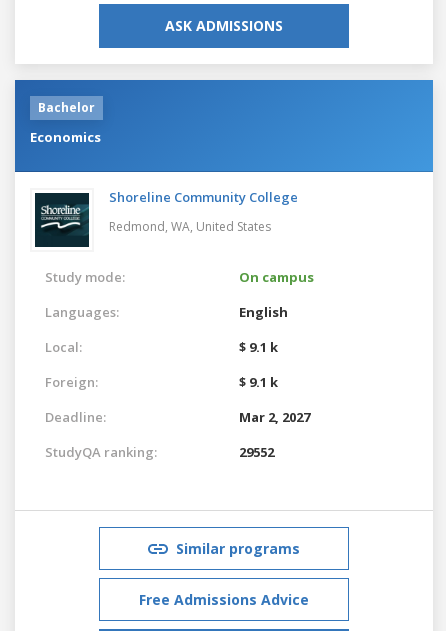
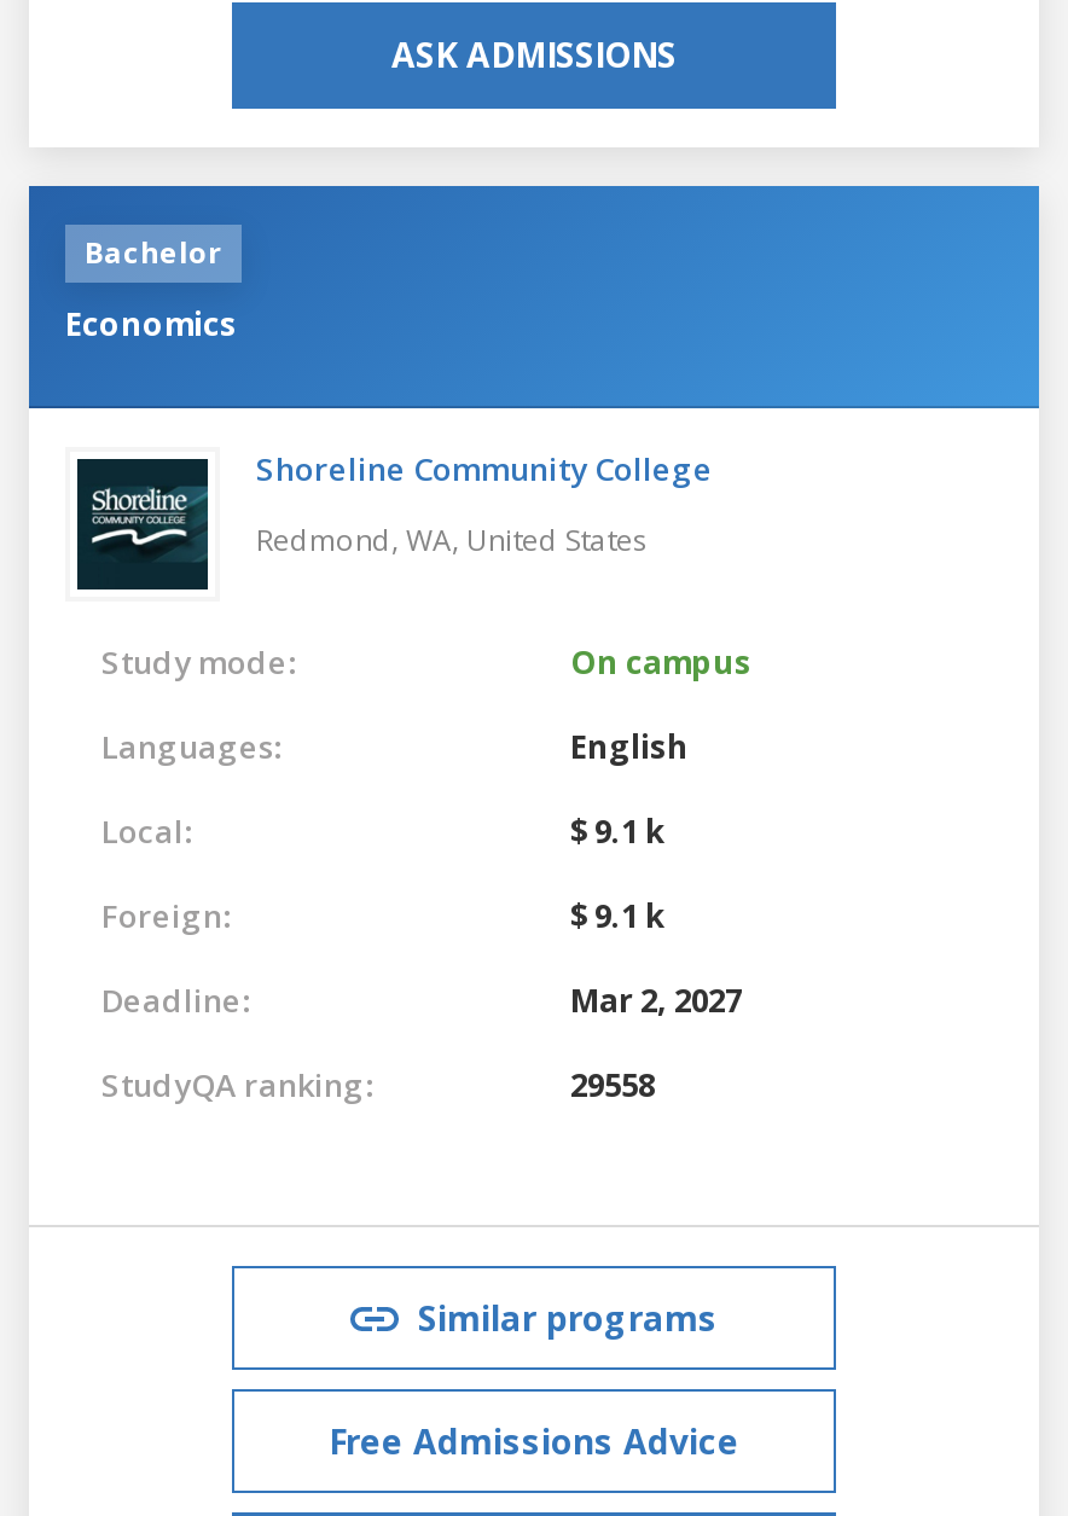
[239,443,274,461] 29552 -> [570,1063,655,1106] 29558

